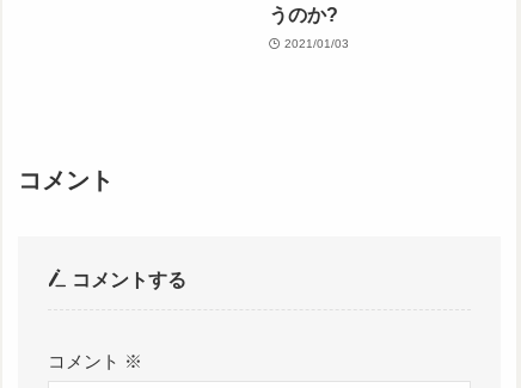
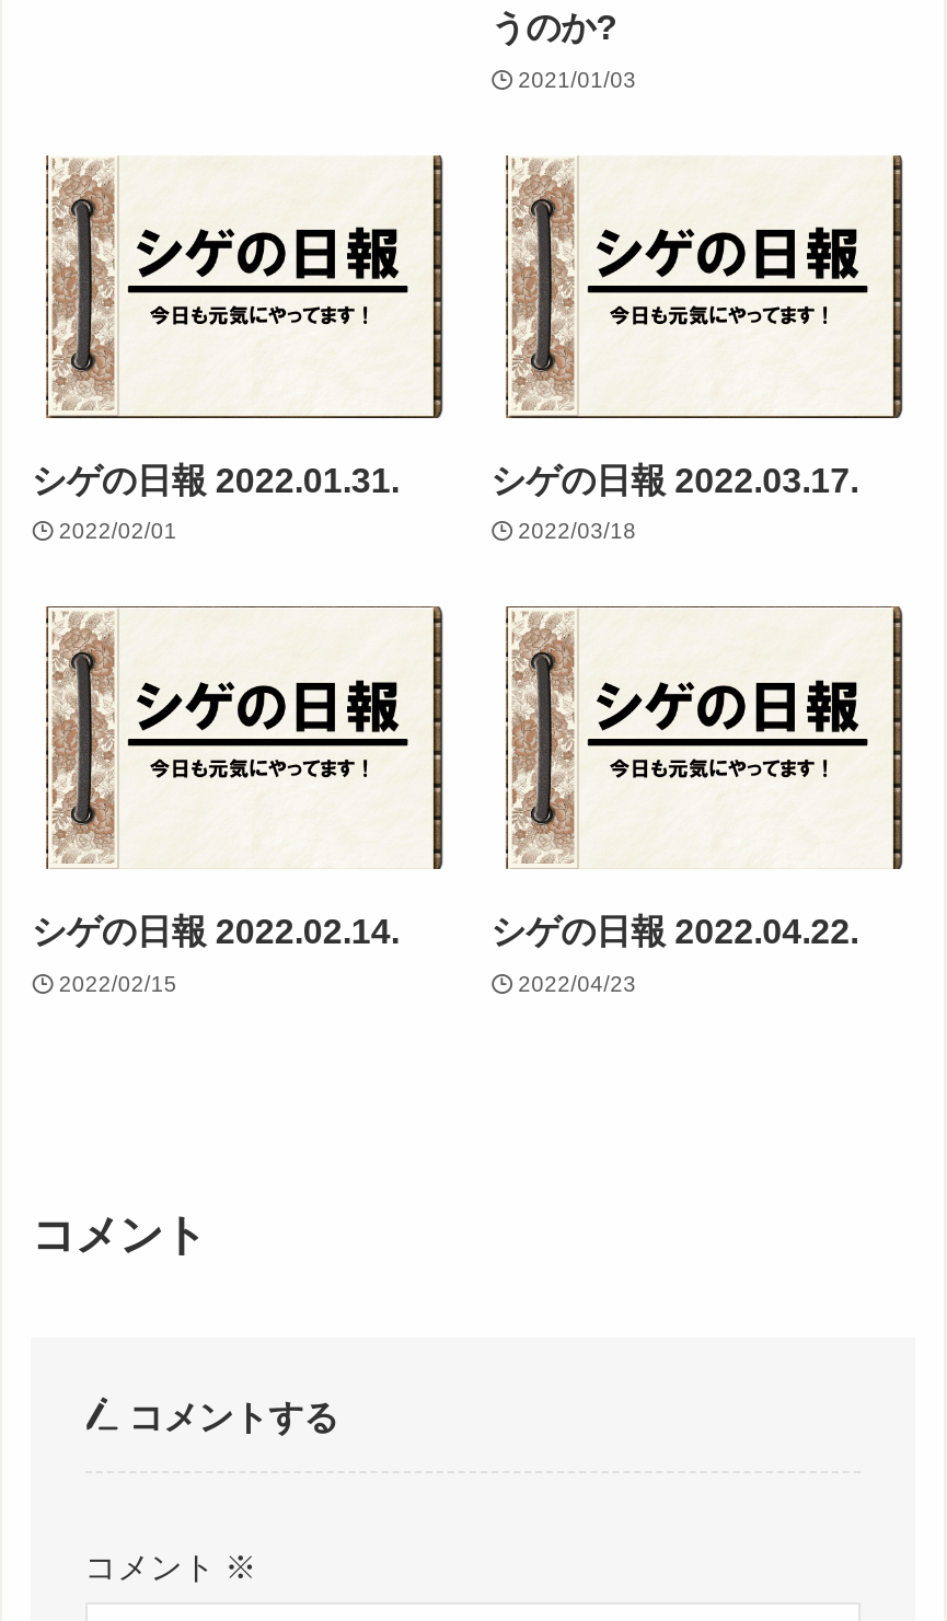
none -> [32,153,444,543] [image] | シゲの日報 2022.01.31. | 2022/02/01
none -> [32,604,444,995] [image] | シゲの日報 2022.02.14. | 2022/02/15
none -> [491,153,904,543] [image] | シゲの日報 2022.03.17. | 2022/03/18
none -> [491,604,904,995] [image] | シゲの日報 2022.04.22. | 2022/04/23

